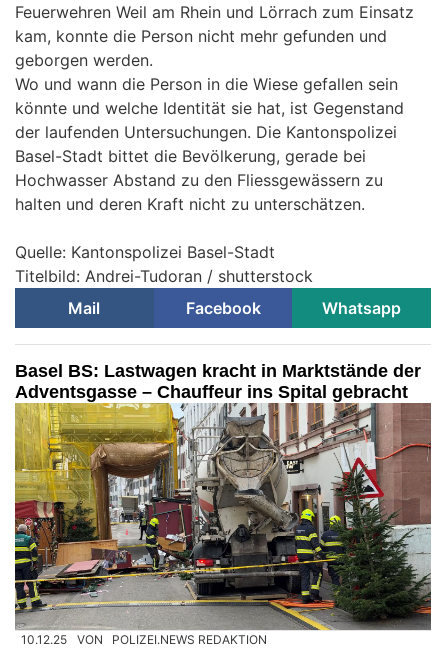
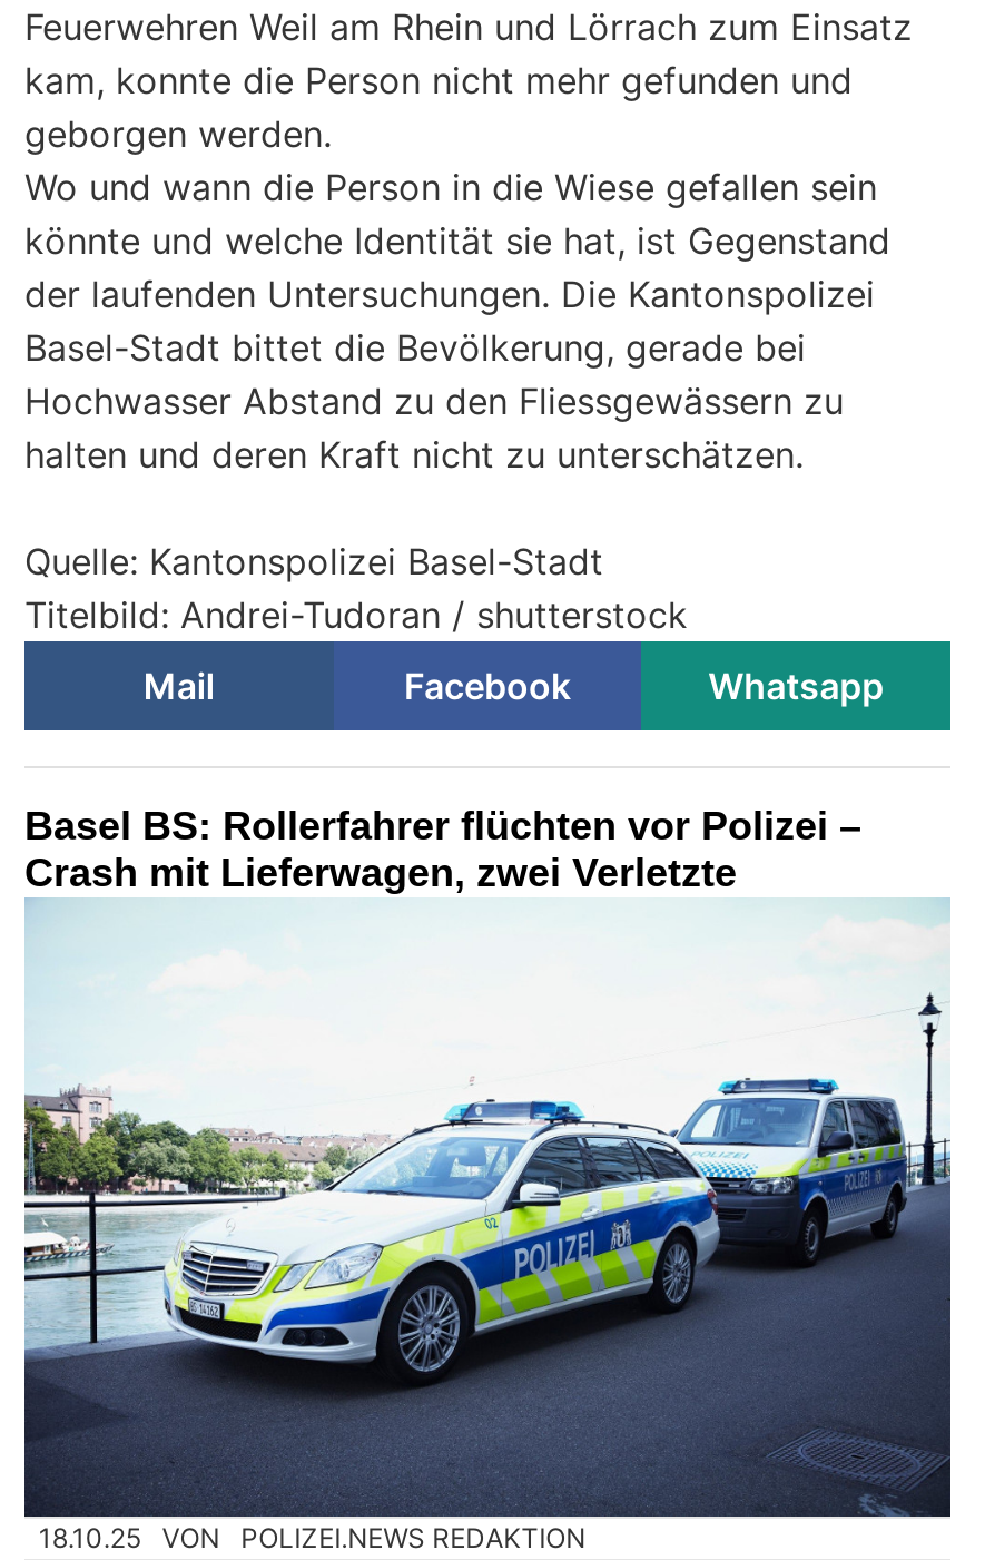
[15,361,421,402] Basel BS: Lastwagen kracht in Marktstände der | Adventsgasse – Chauffeur ins Spital gebracht -> [24,804,861,896] Basel BS: Rollerfahrer flüchten vor Polizei – | Crash mit Lieferwagen, zwei Verletzte
[14,403,432,647] [image] | 10.12.25 VON POLIZEI.NEWS REDAKTION -> [22,978,953,1554] [image] | 18.10.25 VON POLIZEI.NEWS REDAKTION

